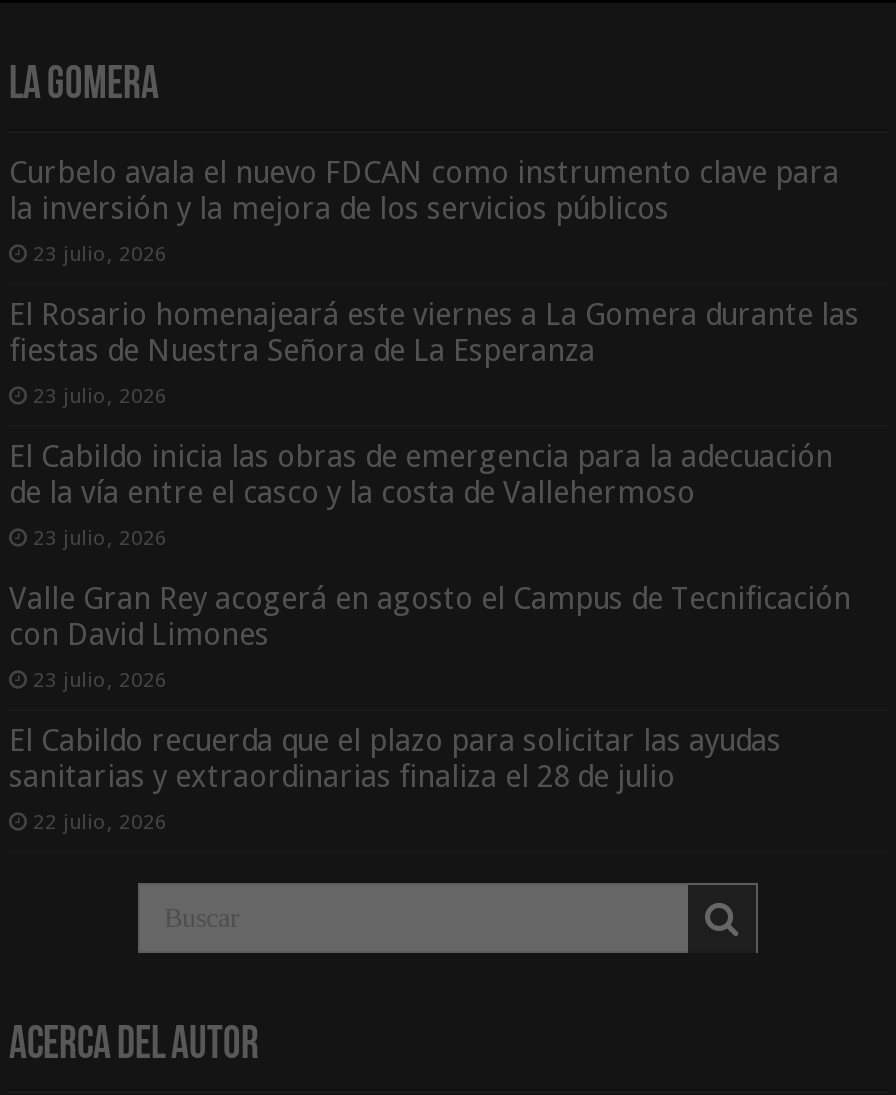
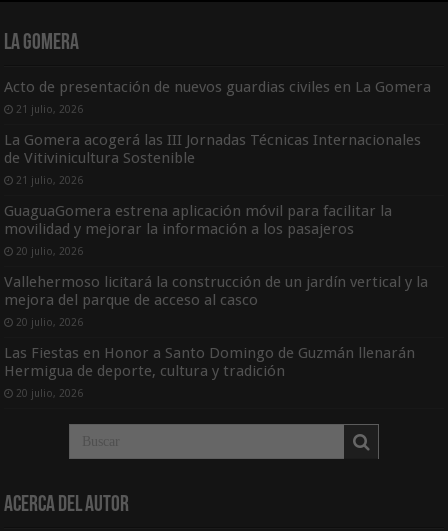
[9,154,839,264] Curbelo avala el nuevo FDCAN como instrumento clave para | la inversión y la mejora de los servicios públicos | 23 julio, 2026 -> [4,78,431,115] Acto de presentación de nuevos guardias civiles en La Gomera | 21 julio, 2026
[9,296,859,406] El Rosario homenajeará este viernes a La Gomera durante las | fiestas de Nuestra Señora de La Esperanza | 23 julio, 2026 -> [4,131,421,186] La Gomera acogerá las III Jornadas Técnicas Internacionales | de Vitivinicultura Sostenible | 21 julio, 2026
[9,438,833,548] El Cabildo inicia las obras de emergencia para la adecuación | de la vía entre el casco y la costa de Vallehermoso | 23 julio, 2026 -> [4,202,392,257] GuaguaGomera estrena aplicación móvil para facilitar la | movilidad y mejorar la información a los pasajeros | 20 julio, 2026
[9,580,851,690] Valle Gran Rey acogerá en agosto el Campus de Tecnificación | con David Limones | 23 julio, 2026 -> [4,273,428,328] Vallehermoso licitará la construcción de un jardín vertical y la | mejora del parque de acceso al casco | 20 julio, 2026
[9,722,781,832] El Cabildo recuerda que el plazo para solicitar las ayudas | sanitarias y extraordinarias finaliza el 28 de julio | 22 julio, 2026 -> [4,344,415,399] Las Fiestas en Honor a Santo Domingo de Guzmán llenarán | Hermigua de deporte, cultura y tradición | 20 julio, 2026

